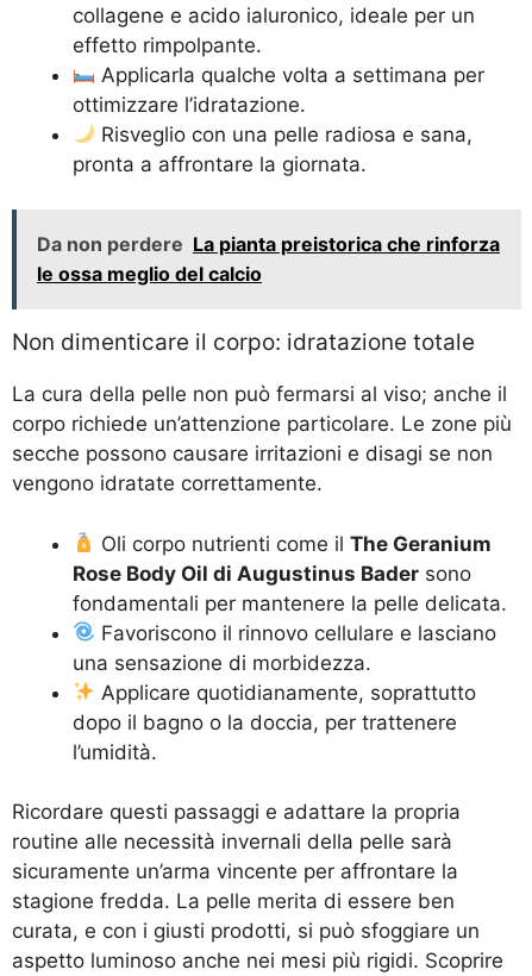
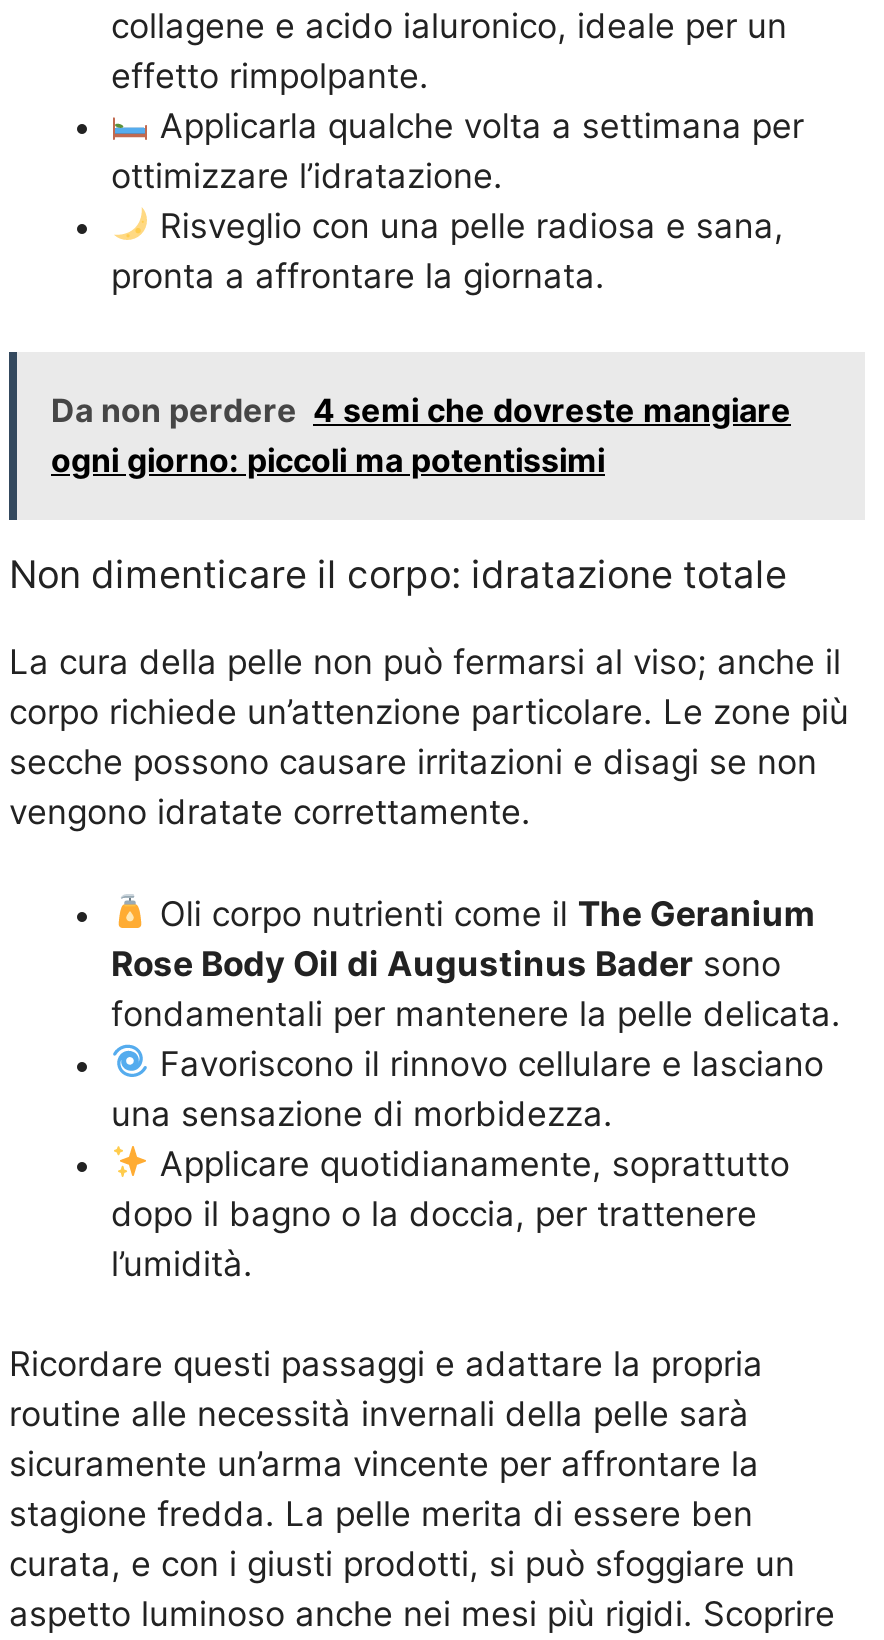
[37,232,500,286] Da non perdere La pianta preistorica che rinforza | le ossa meglio del calcio -> [51,390,791,480] Da non perdere 4 semi che dovreste mangiare | ogni giorno: piccoli ma potentissimi

